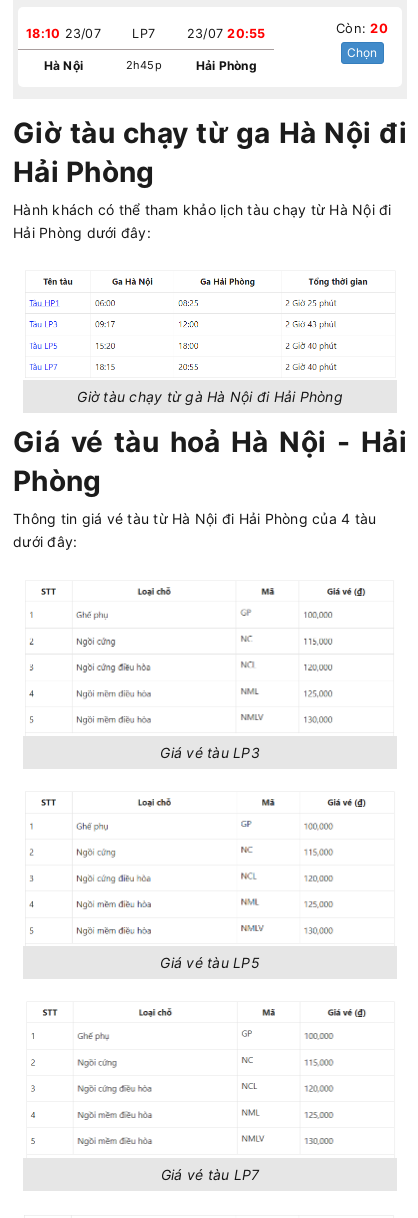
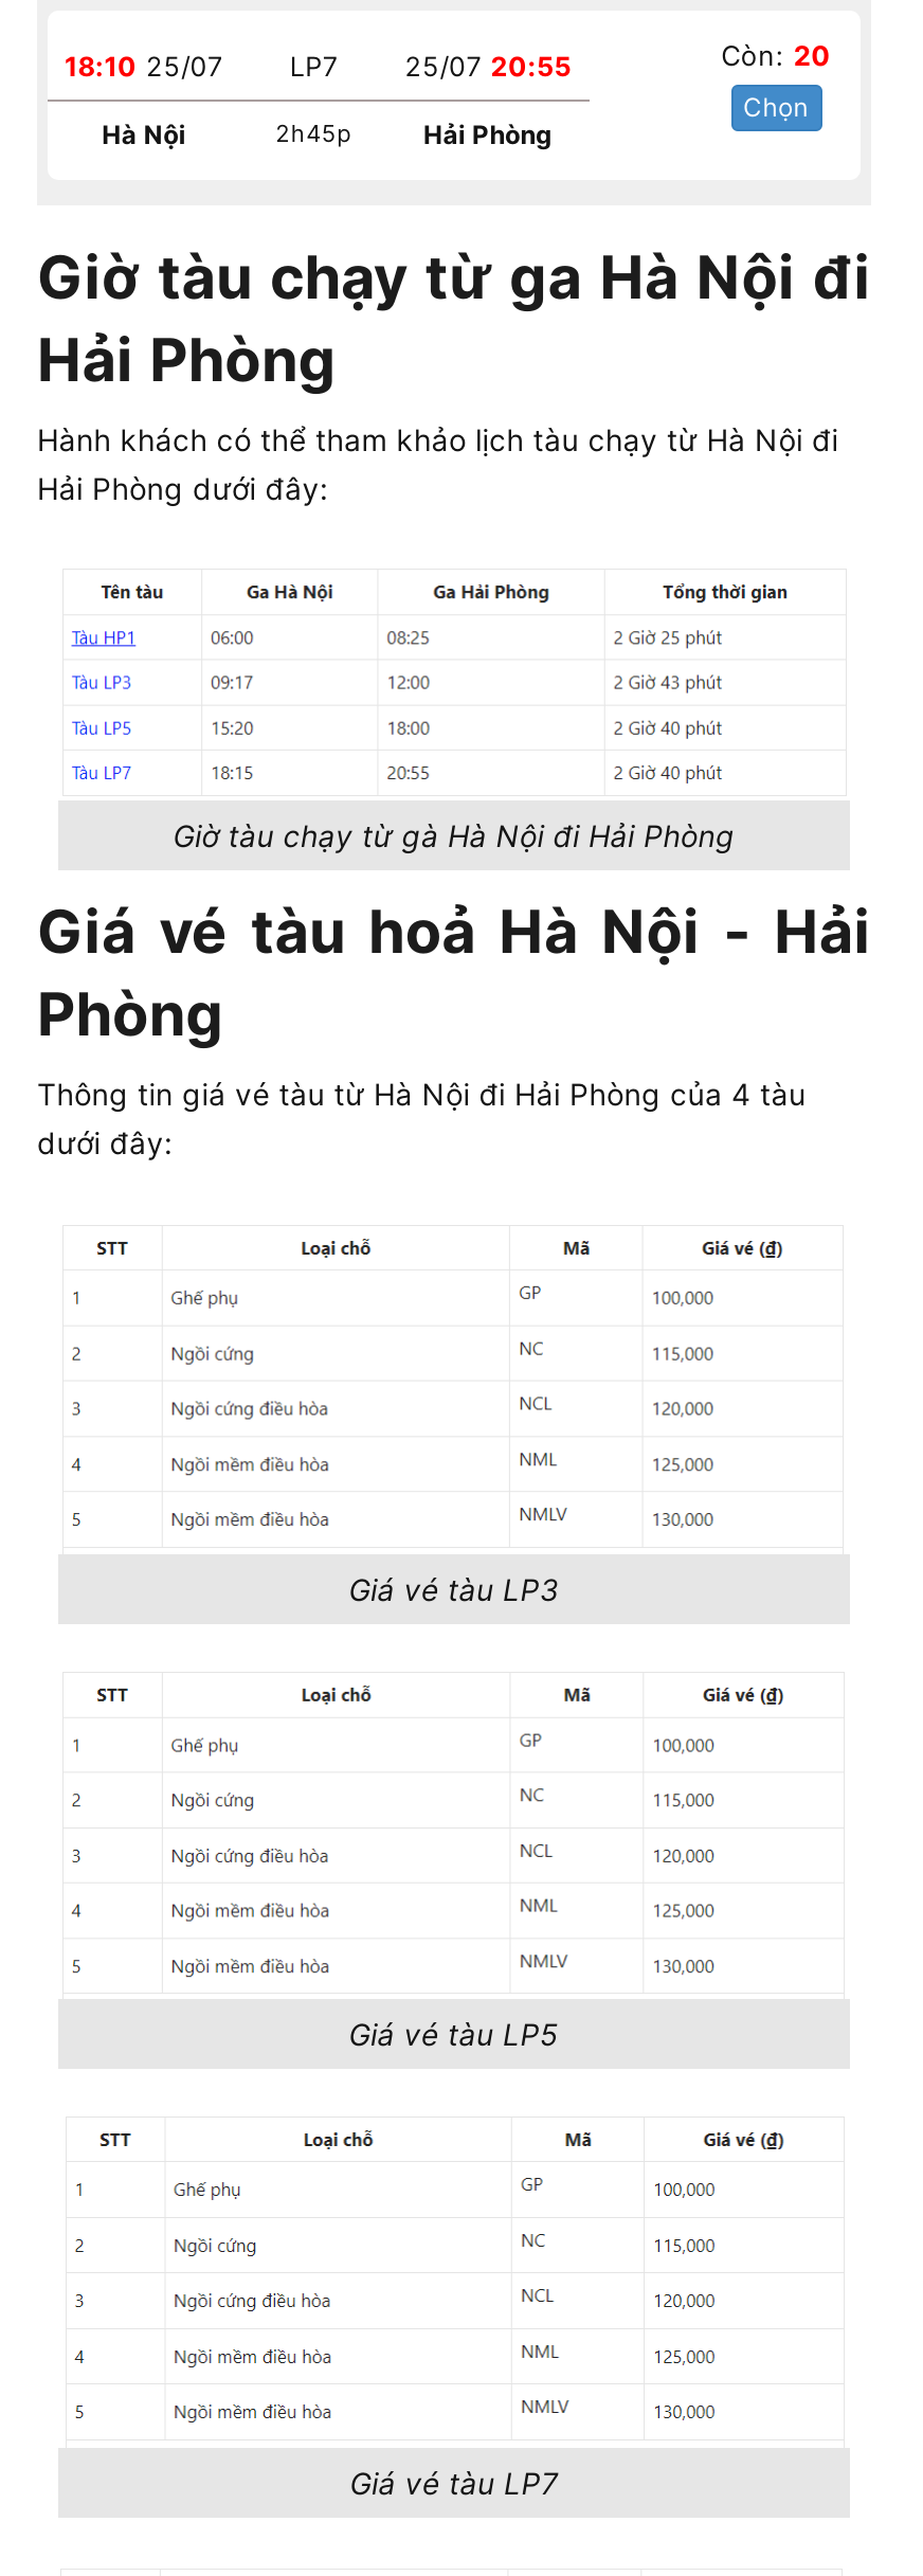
[26,26,101,41] 18:10 23/07 -> [65,51,223,83] 18:10 25/07
[187,26,265,41] 23/07 20:55 -> [405,51,572,83] 25/07 20:55

